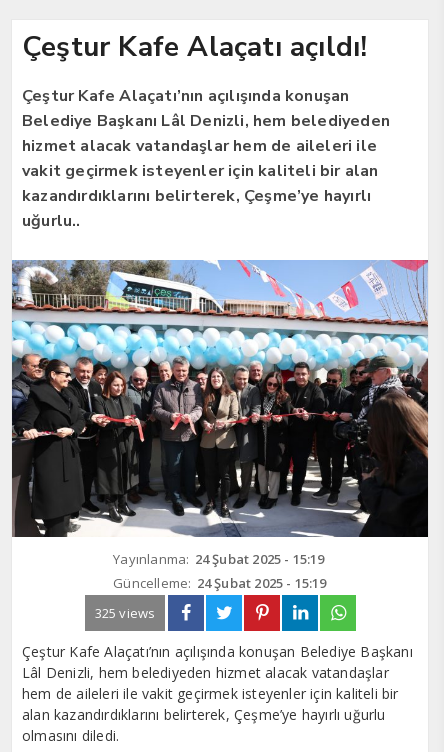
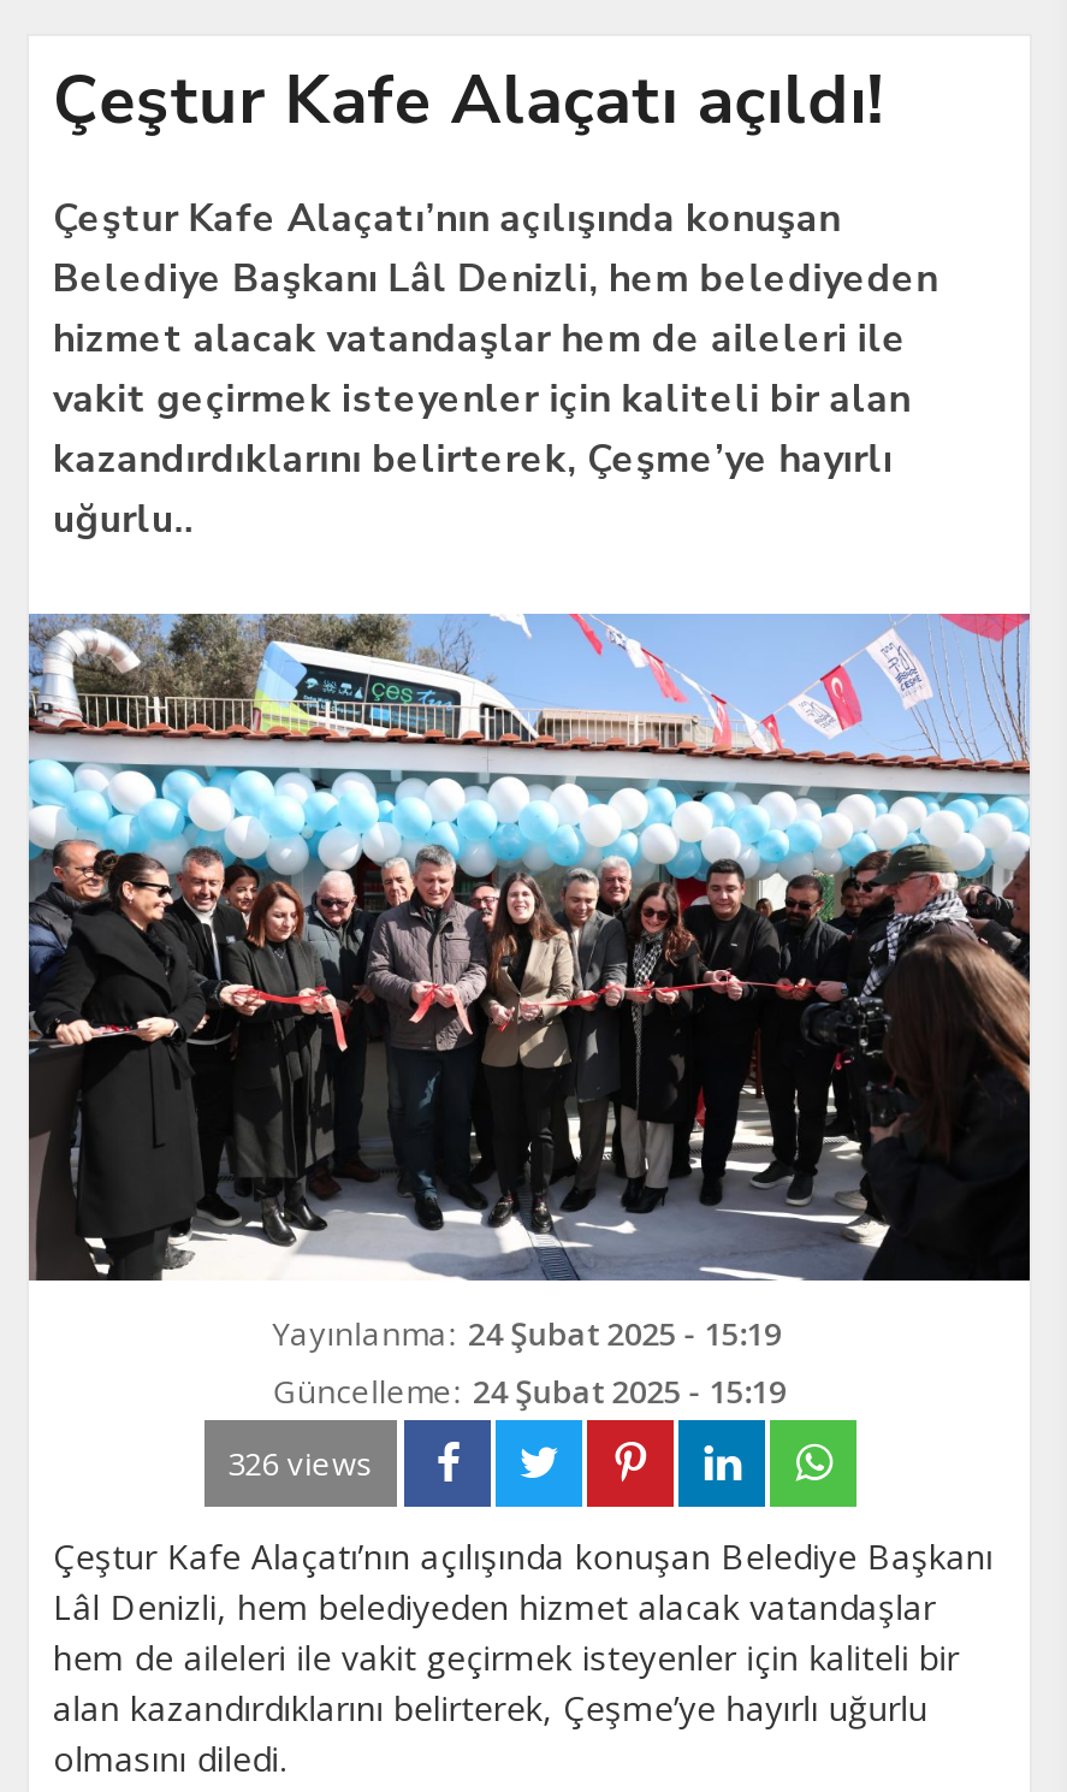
[95,604,155,622] 325 views -> [228,1442,374,1485] 326 views

